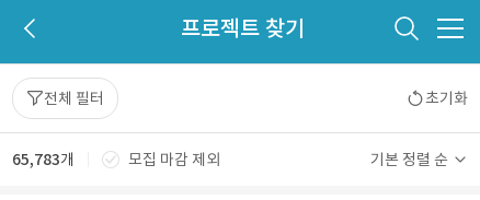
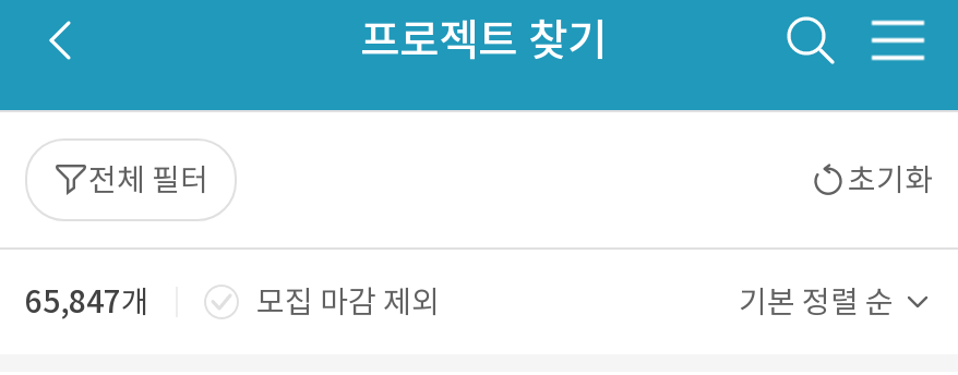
[12,150,75,169] 65,783개 -> [25,282,149,322] 65,847개

